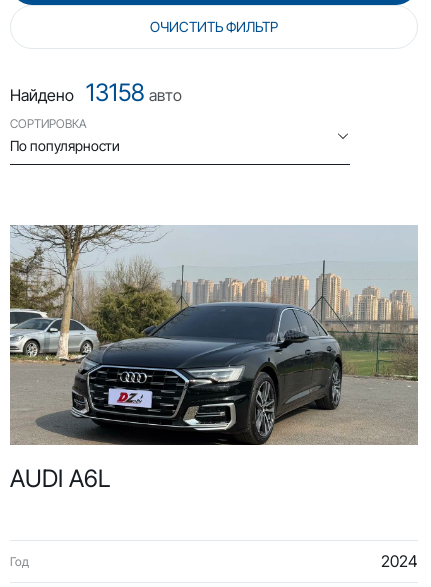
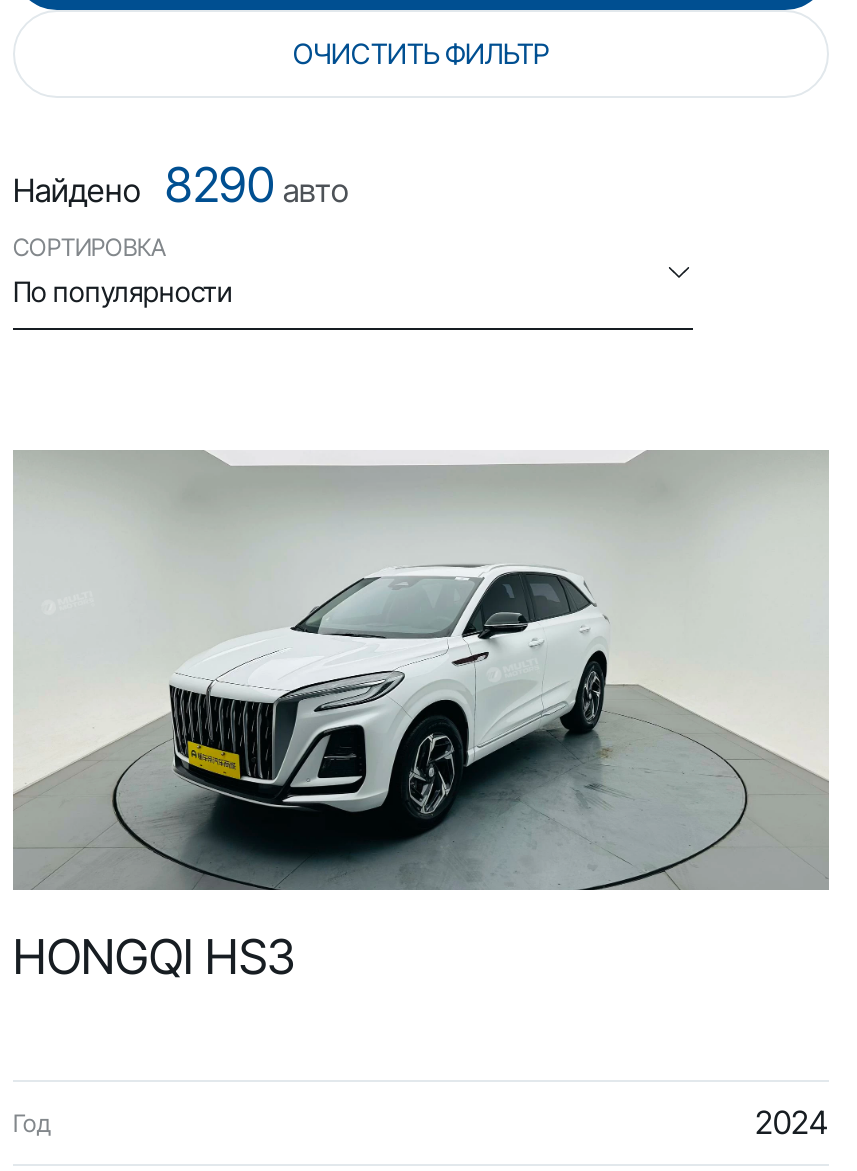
[10,78,182,107] Найдено 13158 авто -> [13,156,349,214] Найдено 8290 авто
[9,225,419,493] [image] | AUDI A6L -> [13,452,829,986] [image] | HONGQI HS3

